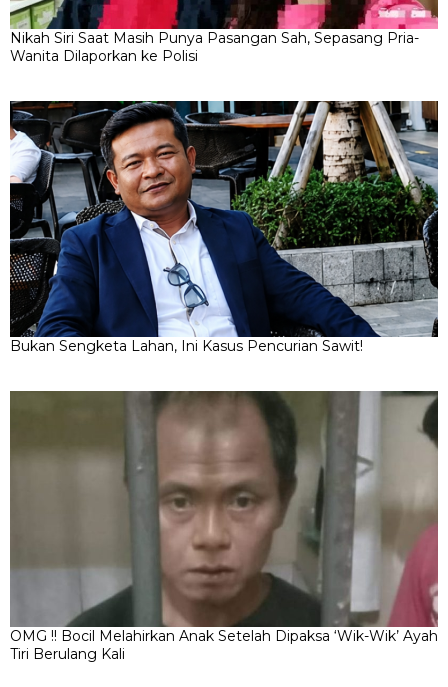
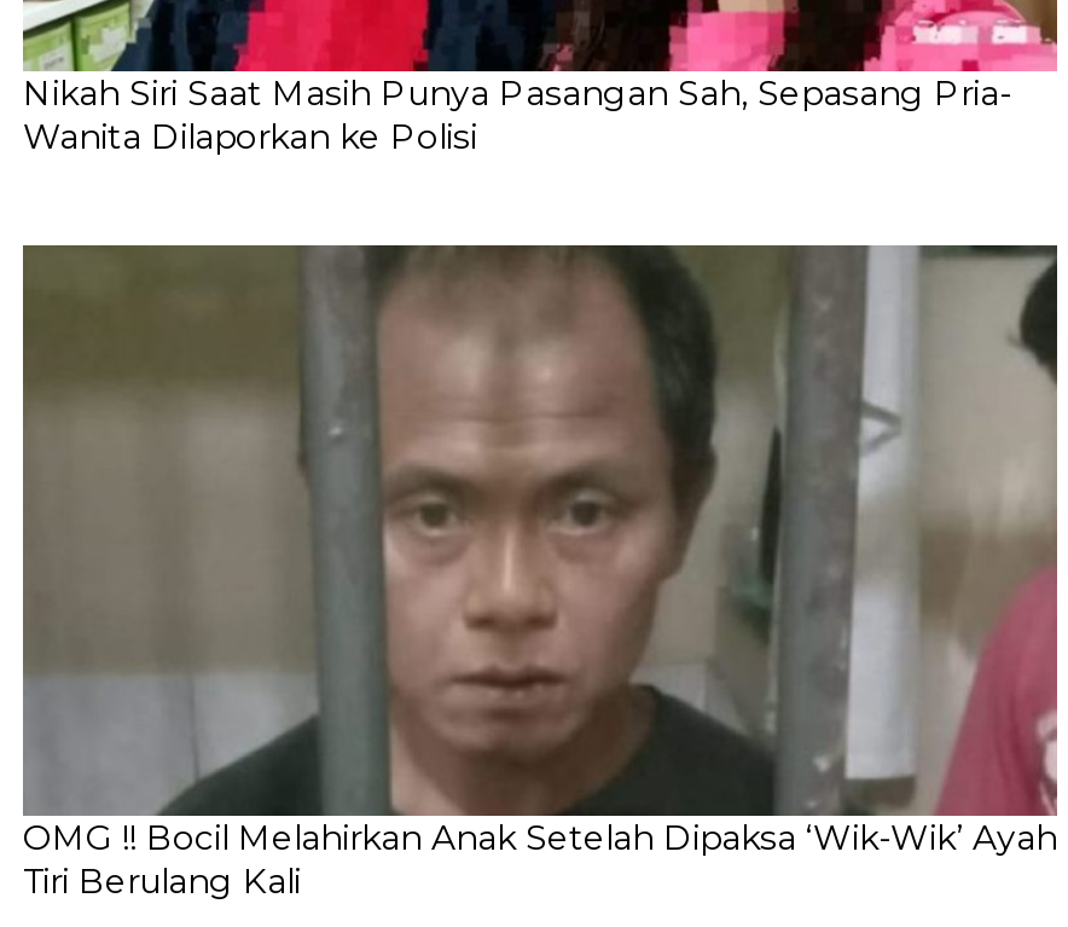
[9,100,439,355] [image] | Bukan Sengketa Lahan, Ini Kasus Pencurian Sawit! -> none

